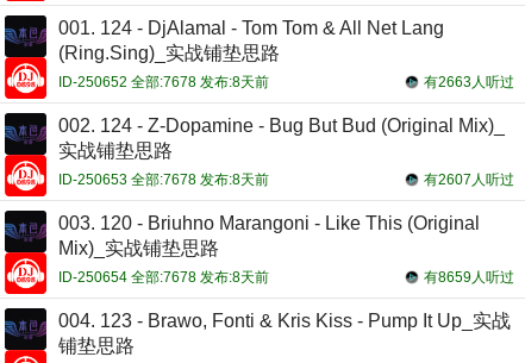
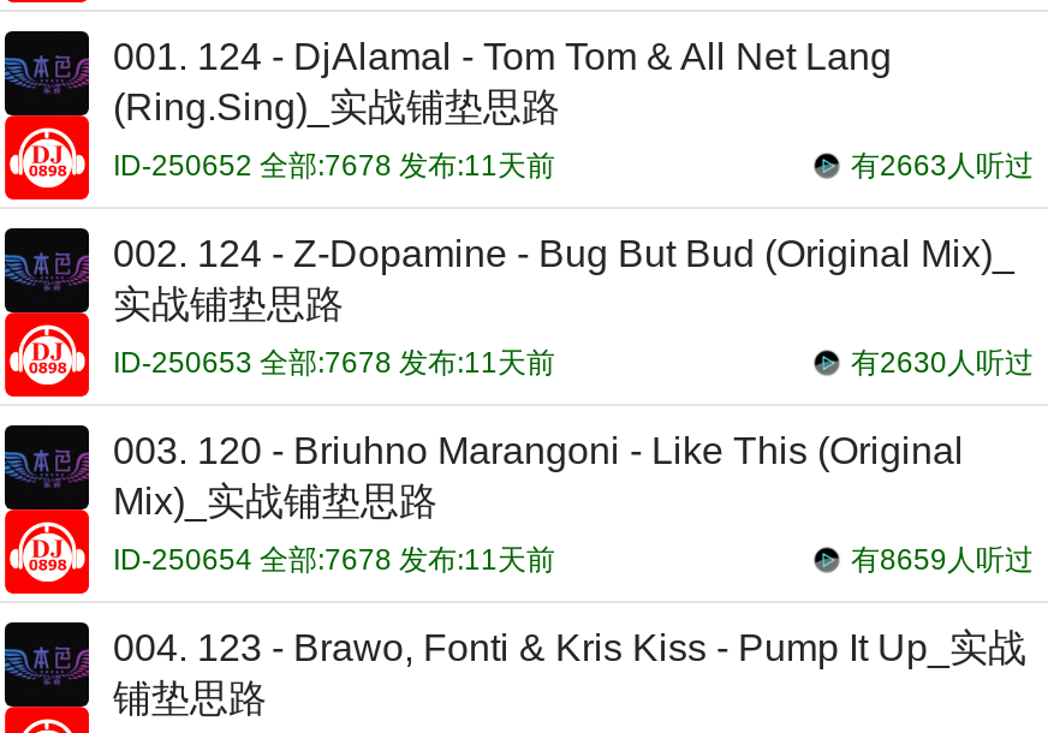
[58,74,269,90] ID-250652 全部:7678 发布:8天前 -> [113,149,555,183] ID-250652 全部:7678 发布:11天前
[58,171,269,188] ID-250653 全部:7678 发布:8天前 -> [113,346,555,380] ID-250653 全部:7678 发布:11天前
[424,171,514,188] 有2607人听过 -> [851,346,1034,380] 有2630人听过
[58,269,269,286] ID-250654 全部:7678 发布:8天前 -> [113,543,555,577] ID-250654 全部:7678 发布:11天前

